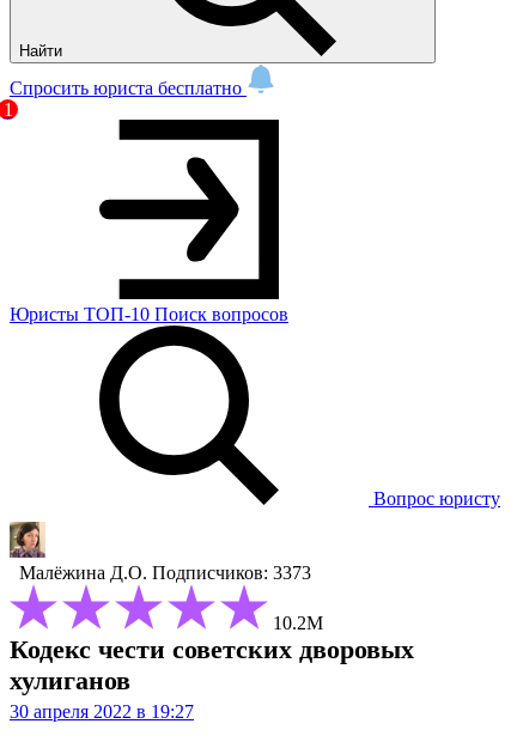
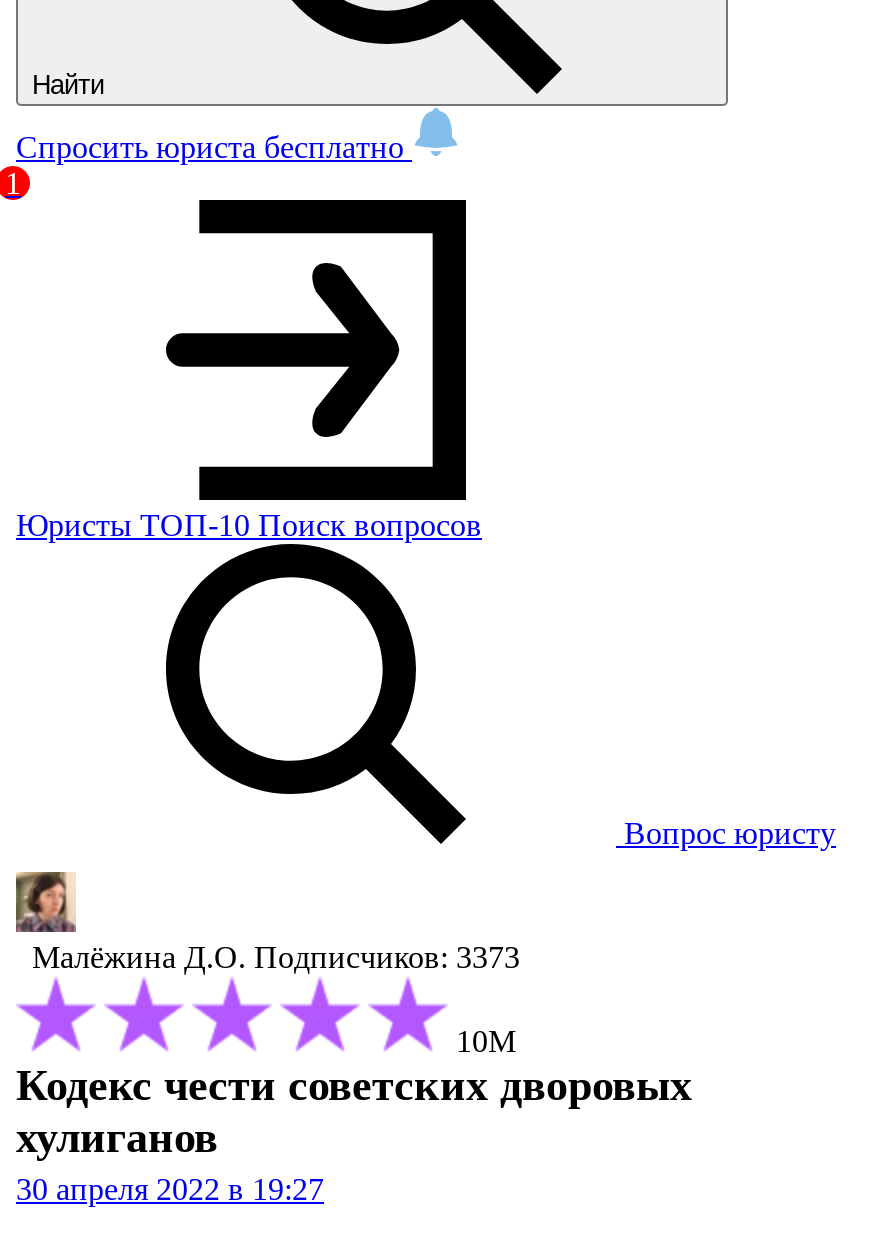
[273,613,323,633] 10.2М -> [456,1024,516,1058] 10М

